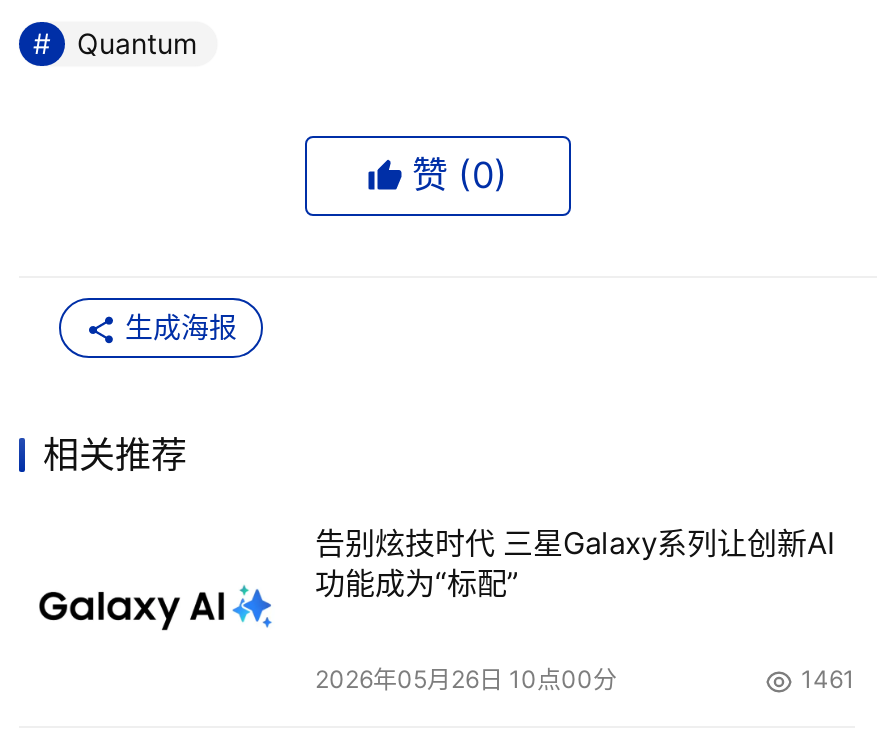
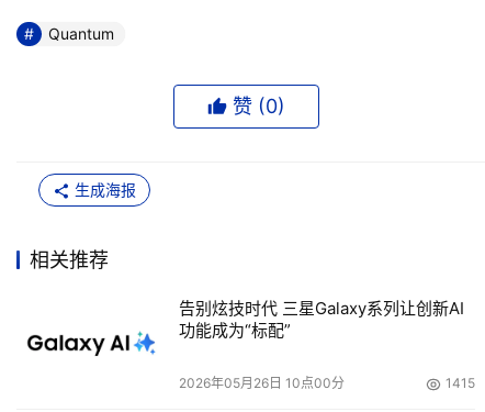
[801,665,855,695] 1461 -> [445,375,475,392] 1415

